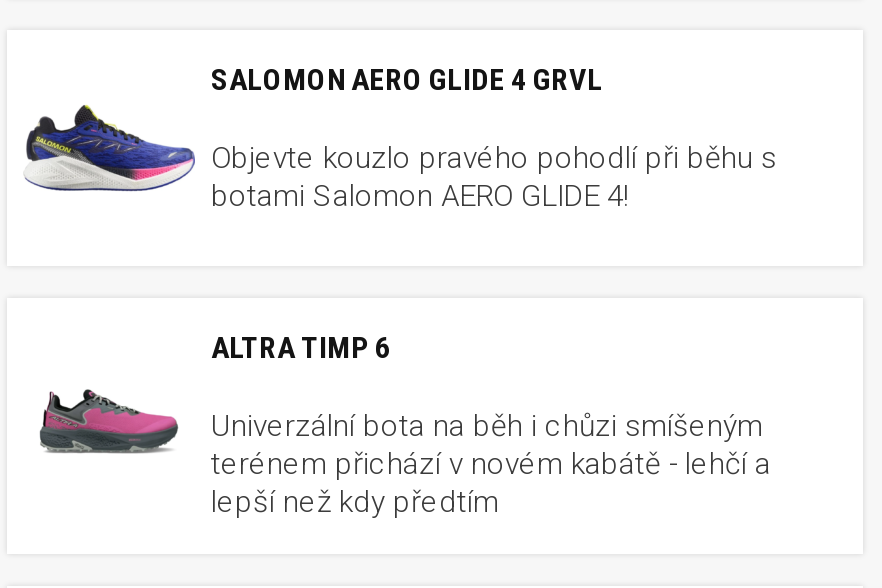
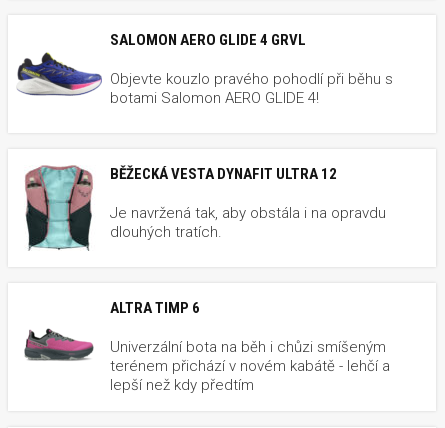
none -> [24,165,386,251] [image] | BĚŽECKÁ VESTA DYNAFIT ULTRA 12 | Je navržená tak, aby obstála i na opravdu | dlouhých tratích.

